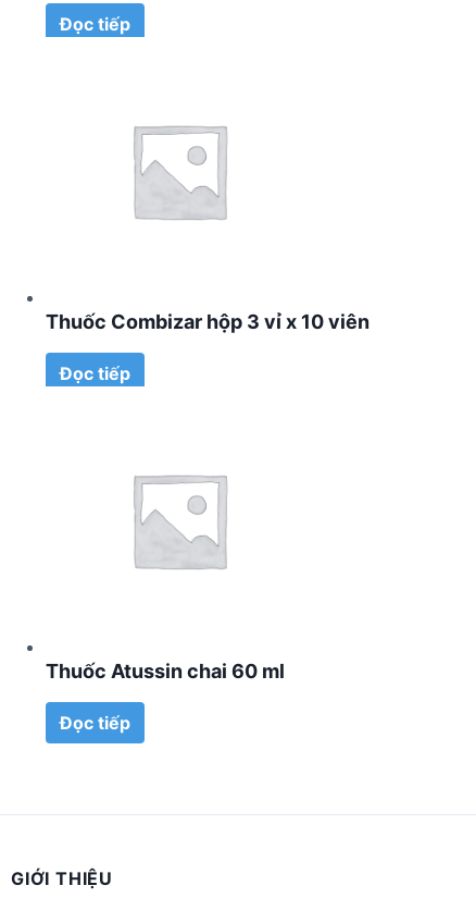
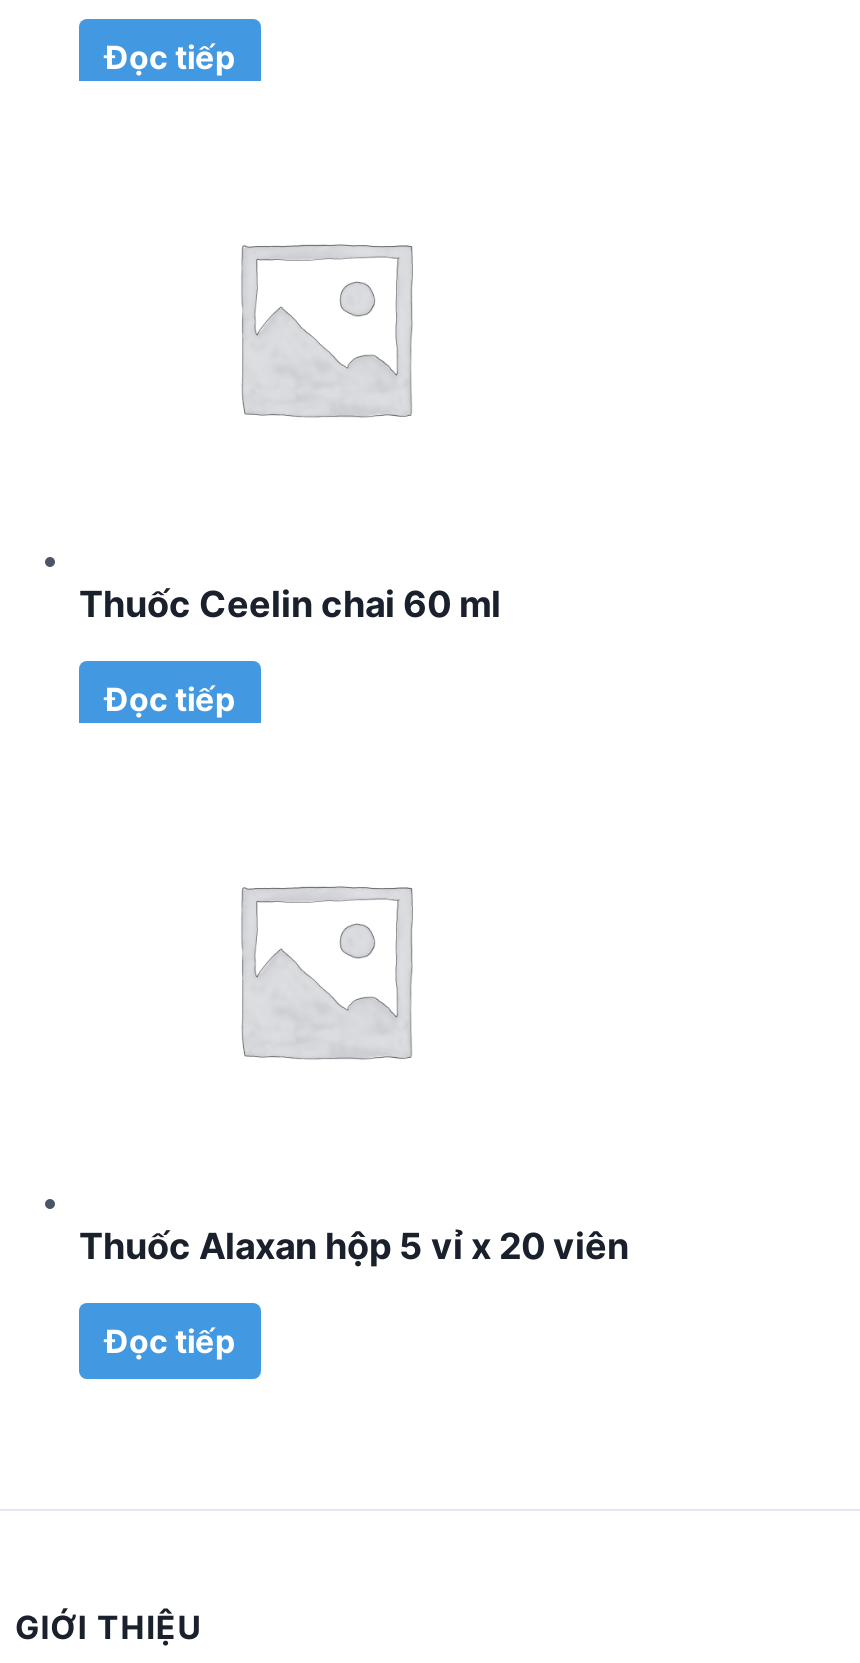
[46,310,369,333] Thuốc Combizar hộp 3 vỉ x 10 viên -> [79,583,501,625] Thuốc Ceelin chai 60 ml
[46,660,285,683] Thuốc Atussin chai 60 ml -> [79,1225,629,1267] Thuốc Alaxan hộp 5 vỉ x 20 viên

